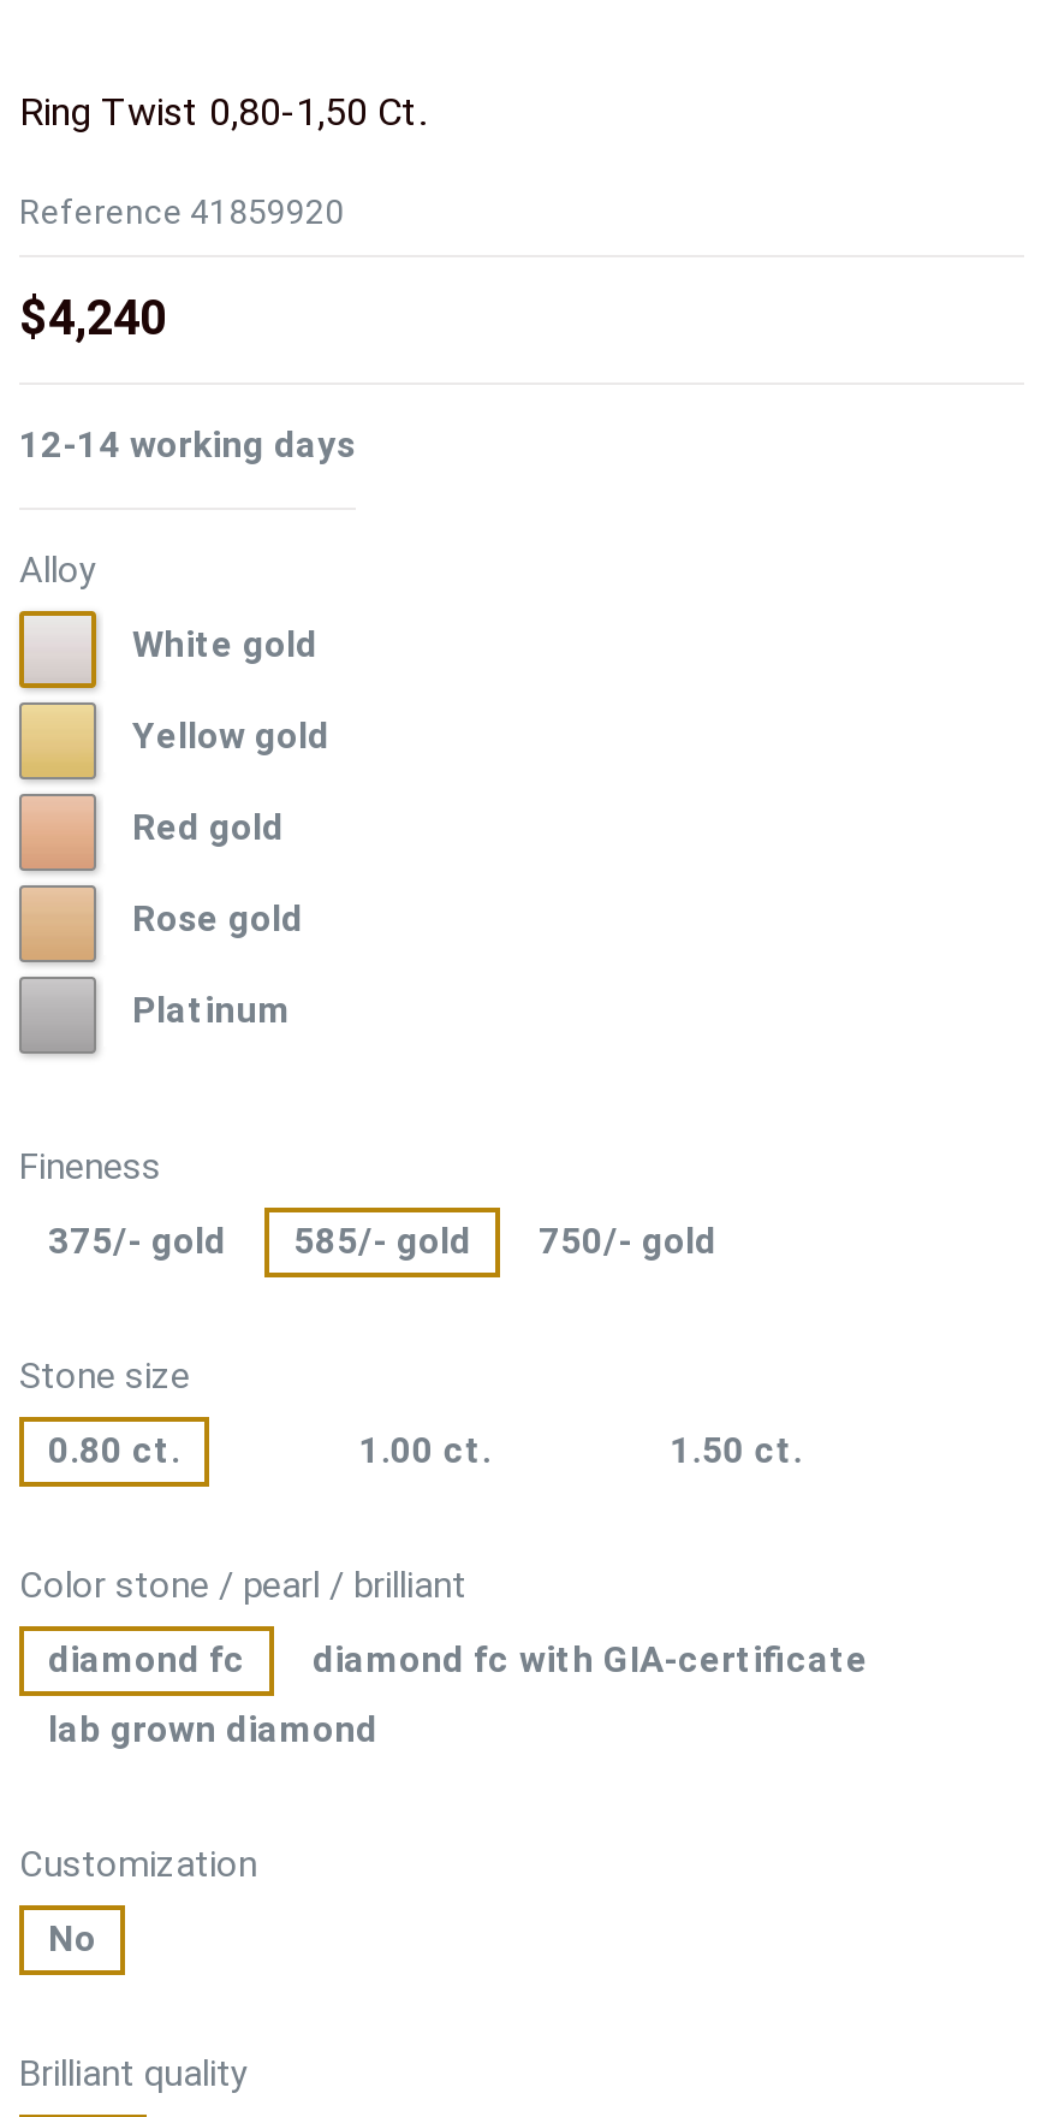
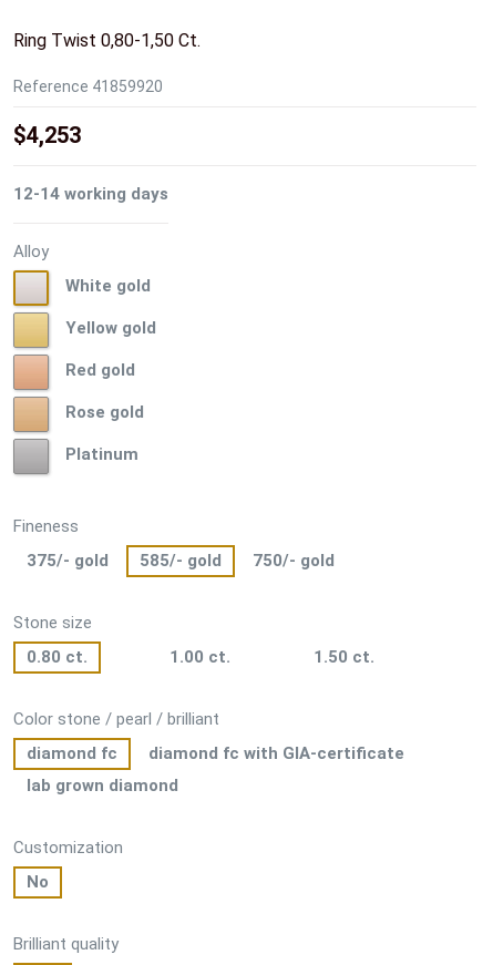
[19,288,166,346] $4,240 -> [13,122,81,148] $4,253

